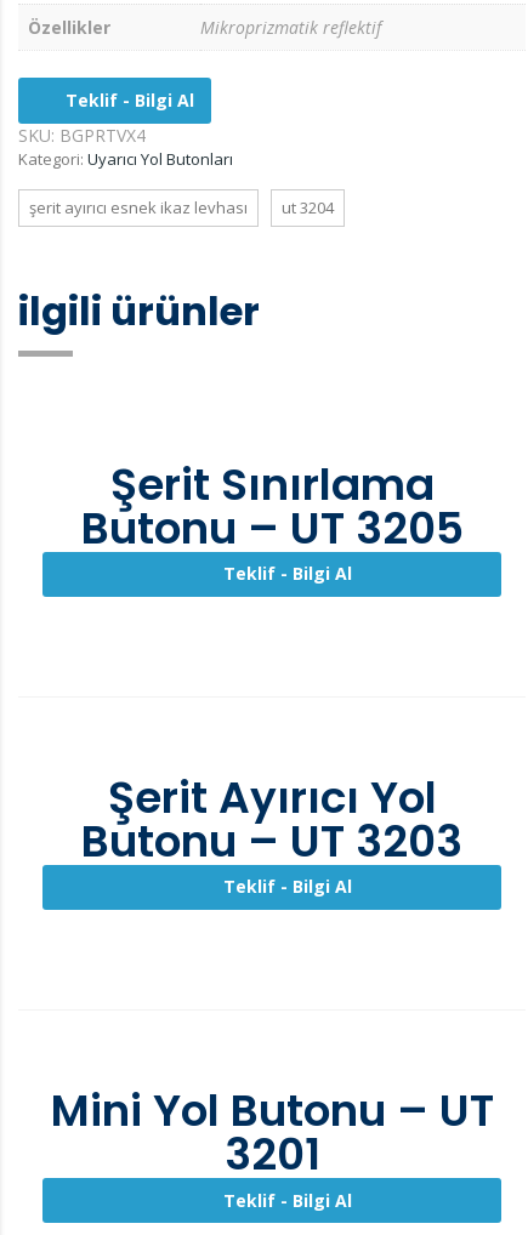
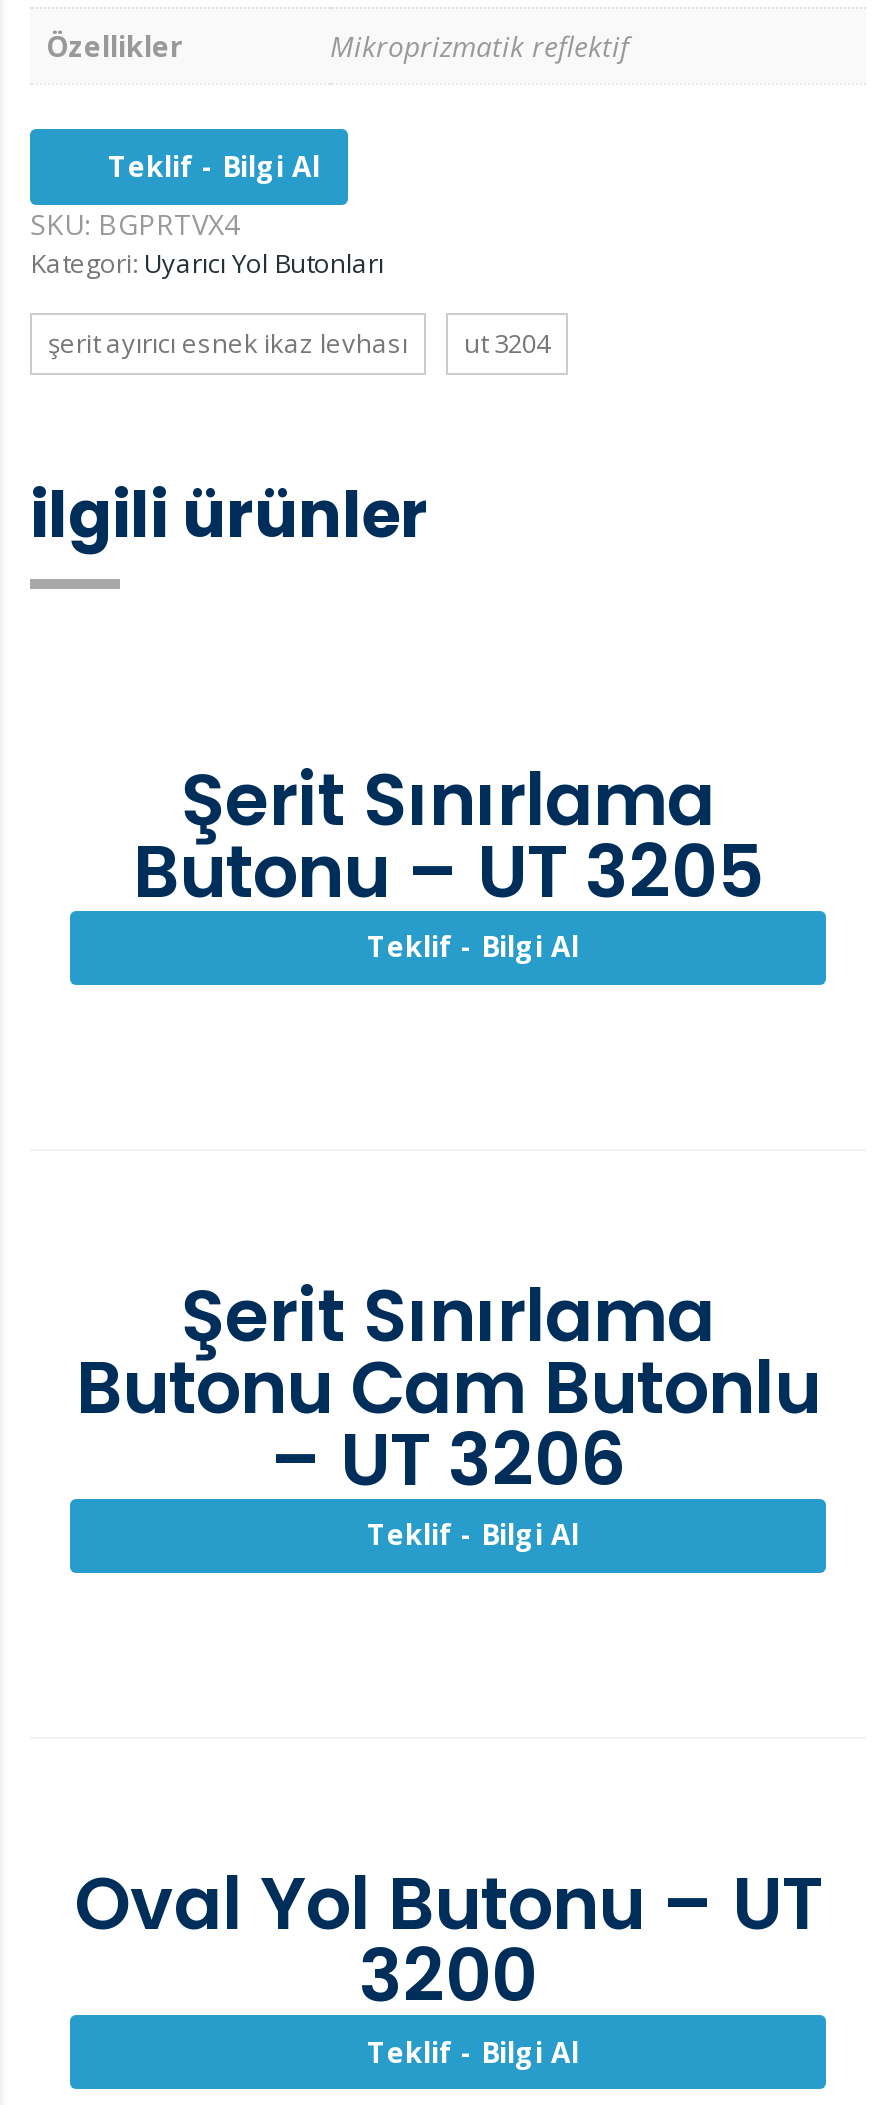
[81,766,462,872] Şerit Ayırıcı Yol | Butonu – UT 3203 -> [76,1265,820,1511] Şerit Sınırlama | Butonu Cam Butonlu | – UT 3206
[50,1080,493,1141] Mini Yol Butonu – UT -> [74,1853,822,1955] Oval Yol Butonu – UT
[224,1123,320,1185] 3201 -> [359,1925,537,2027] 3200

